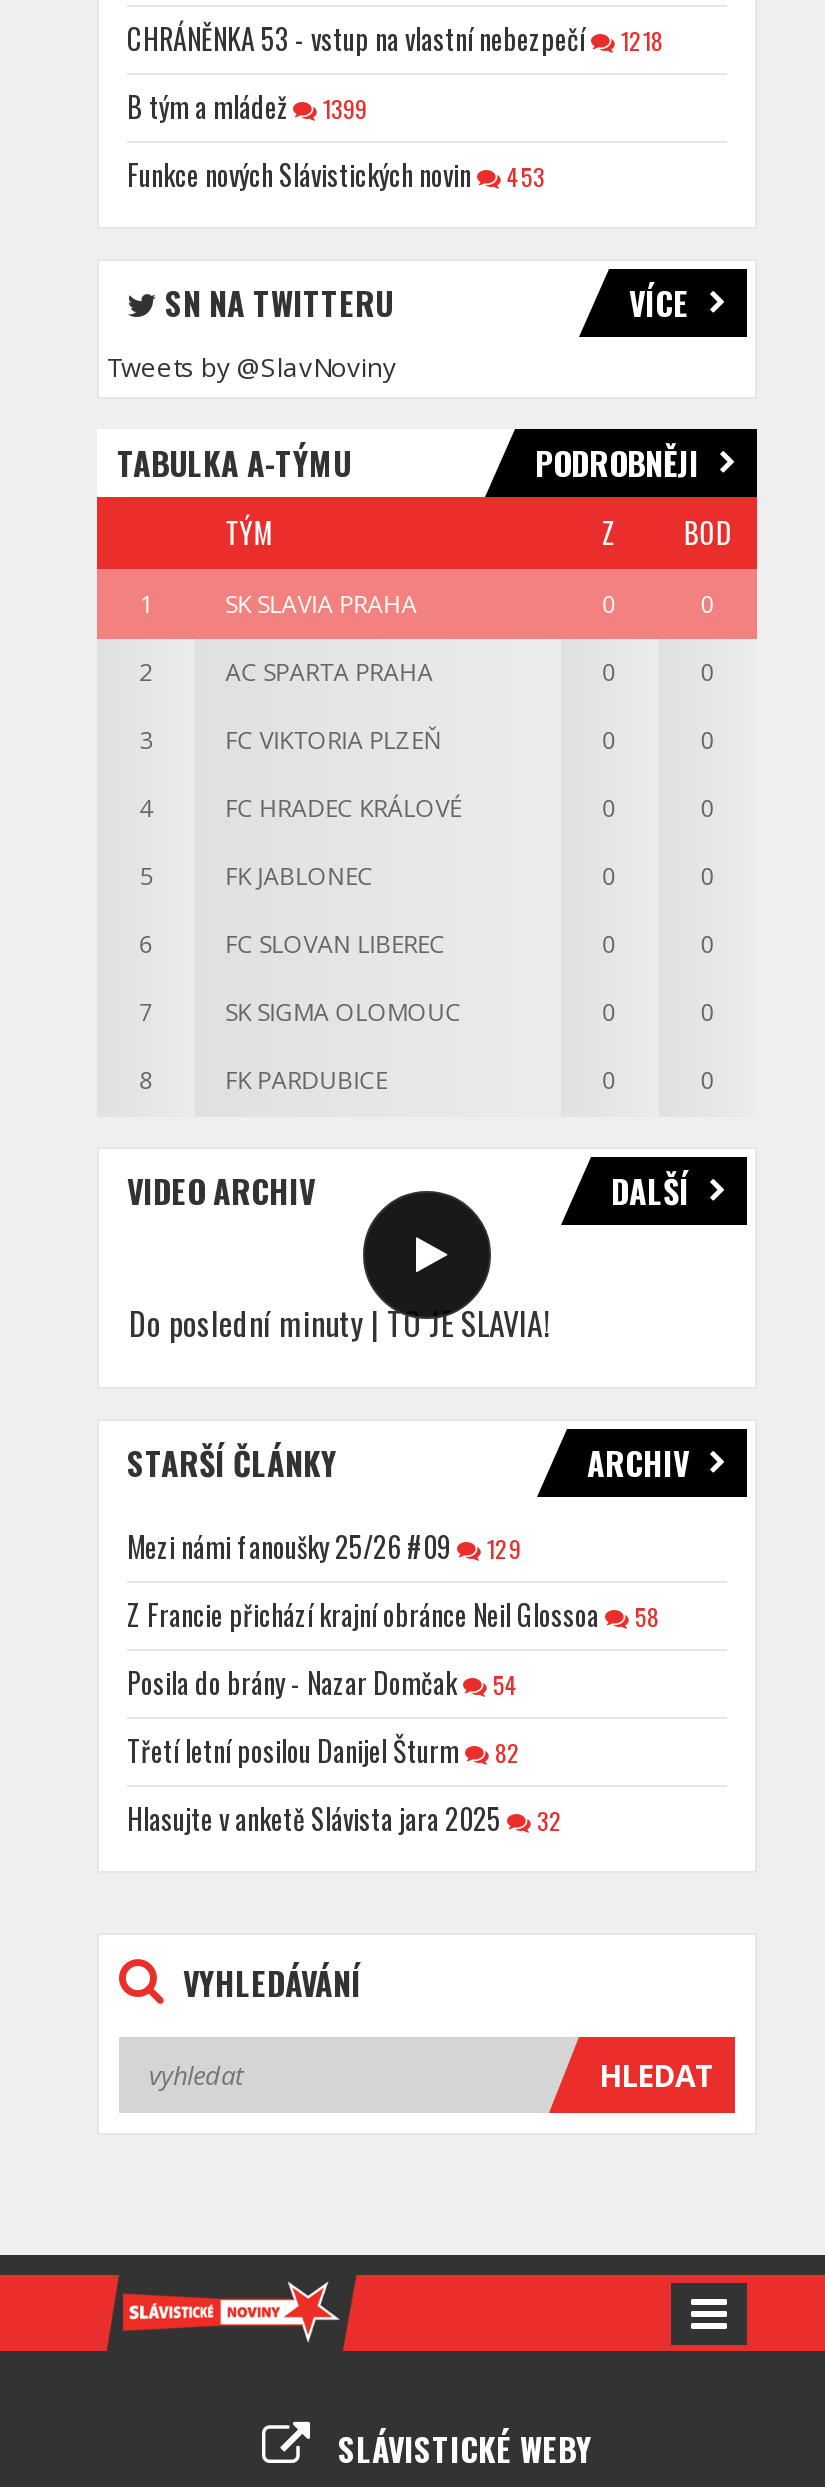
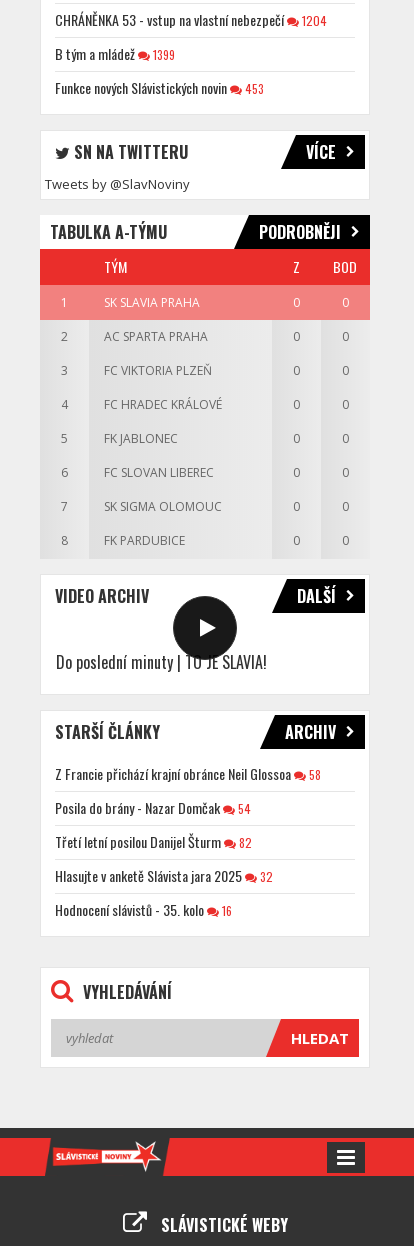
[127,17,663,59] CHRÁNĚNKA 53 - vstup na vlastní nebezpečí 1218 -> [55,9,327,30] CHRÁNĚNKA 53 - vstup na vlastní nebezpečí 1204
[127,1525,521,1567] Mezi námi fanoušky 25/26 #09 | 129 -> none
moved [127,1593,659,1839] -> [55,763,321,886]: Z Francie přichází krajní obránce Neil Glossoa | 58 | Posila do brány - Nazar Domčak | 54 | Třetí letní posilou Danijel Šturm | 82 | Hlasujte v anketě Slávista jara 2025 | 32
none -> [55,899,232,920] Hodnocení slávistů - 35. kolo | 16

